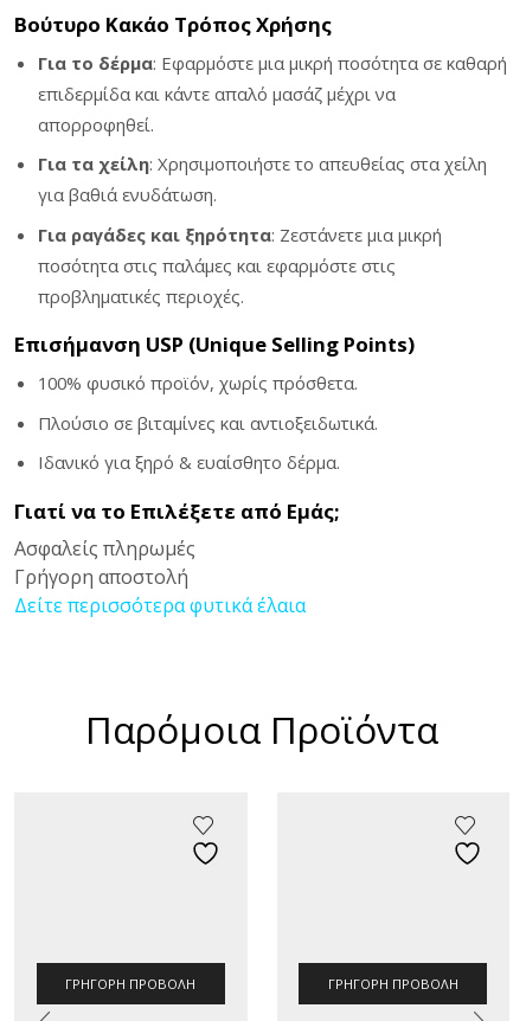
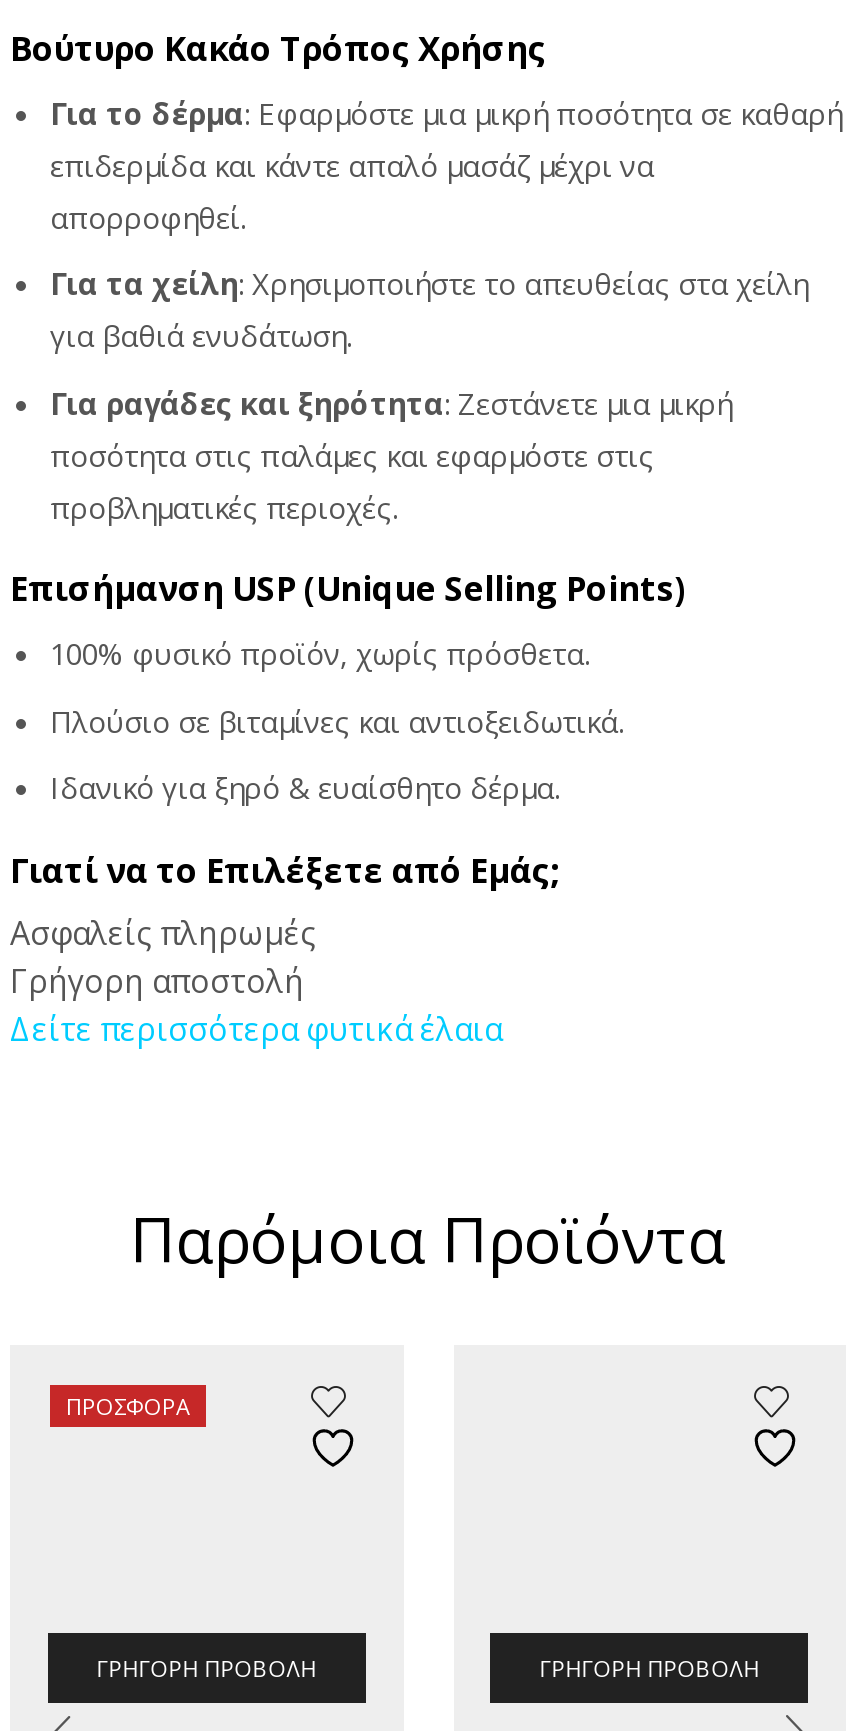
none -> [66,1391,190,1421] ΠΡΟΣΦΟΡΆ

